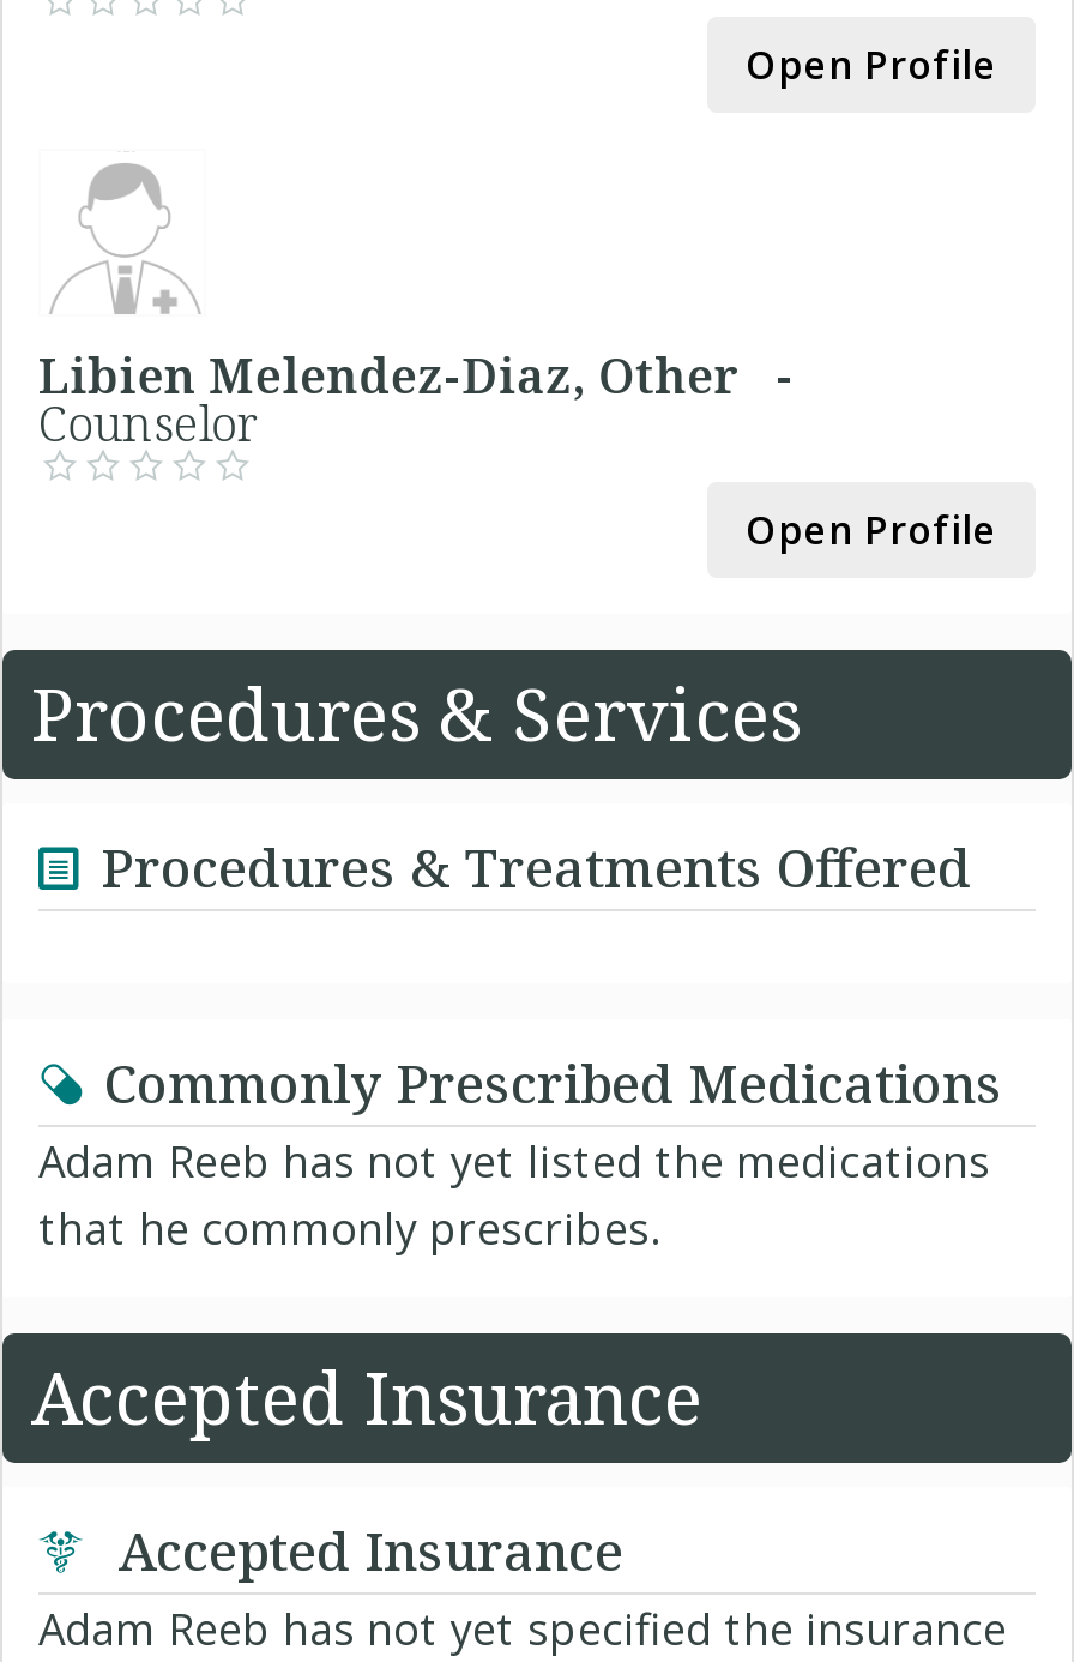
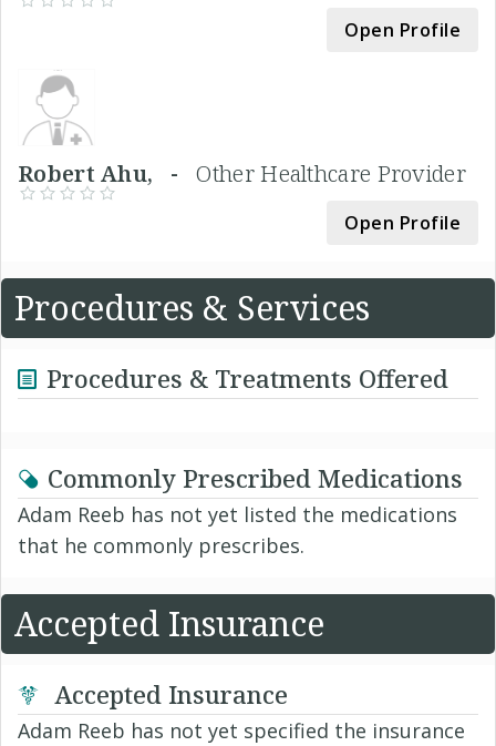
[38,342,820,454] Libien Melendez-Diaz, Other - | Counselor -> [18,158,466,188] Robert Ahu, - Other Healthcare Provider

